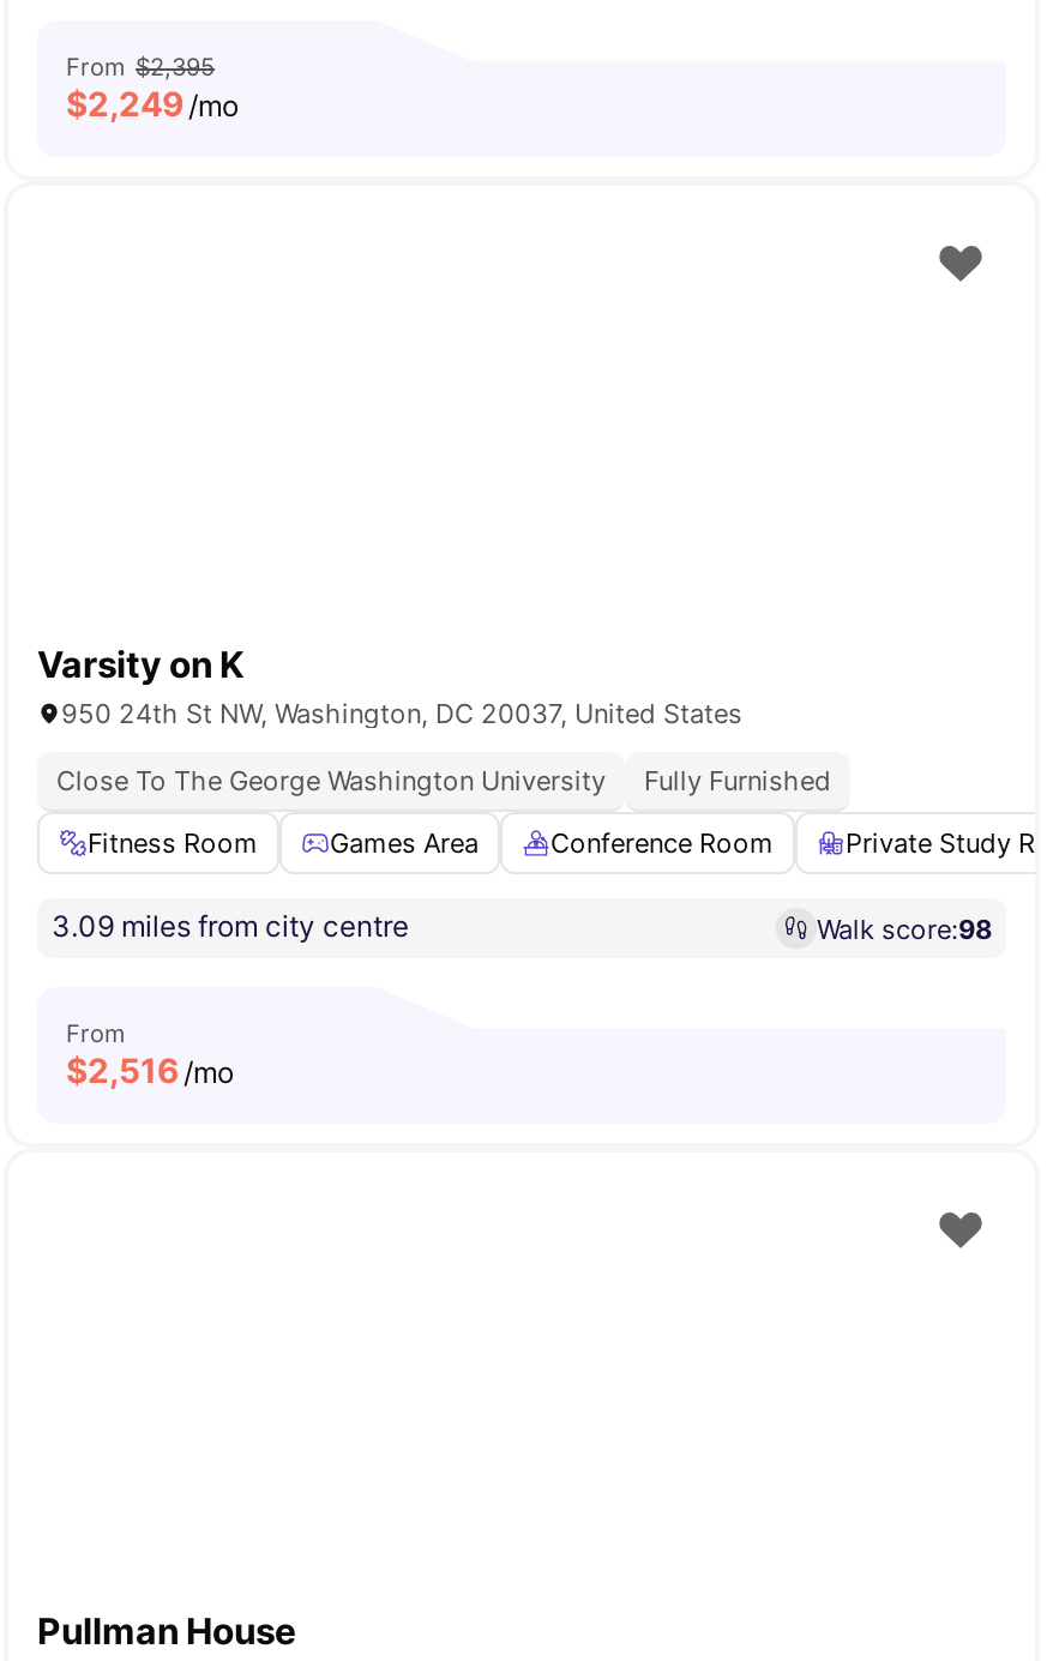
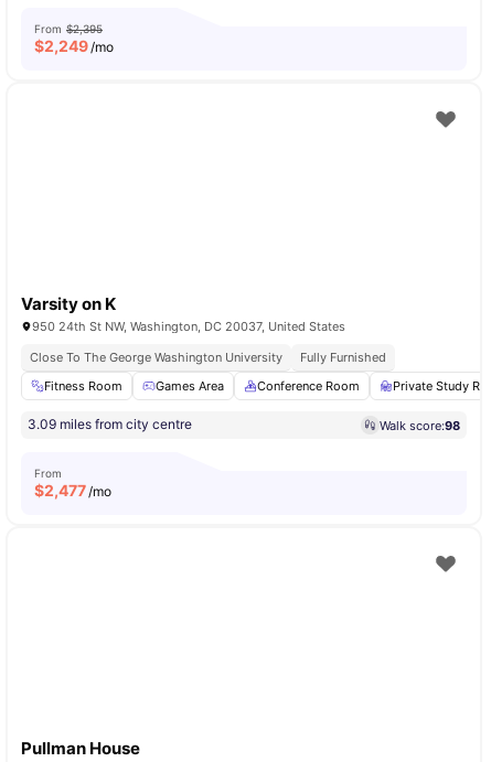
[66,1049,234,1090] $2,516 /mo -> [34,481,111,500] $2,477 /mo

